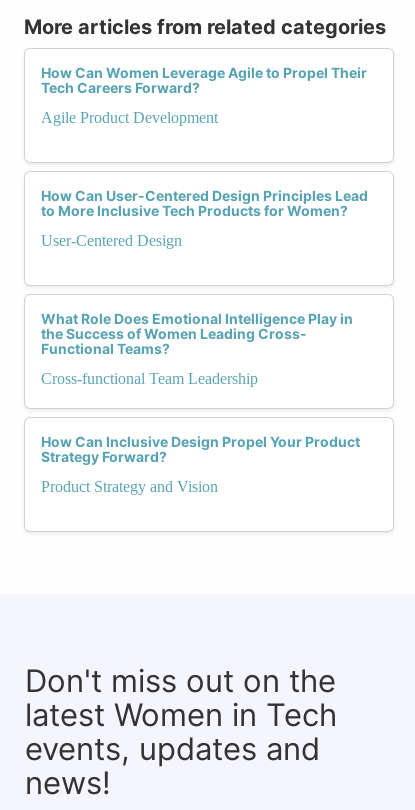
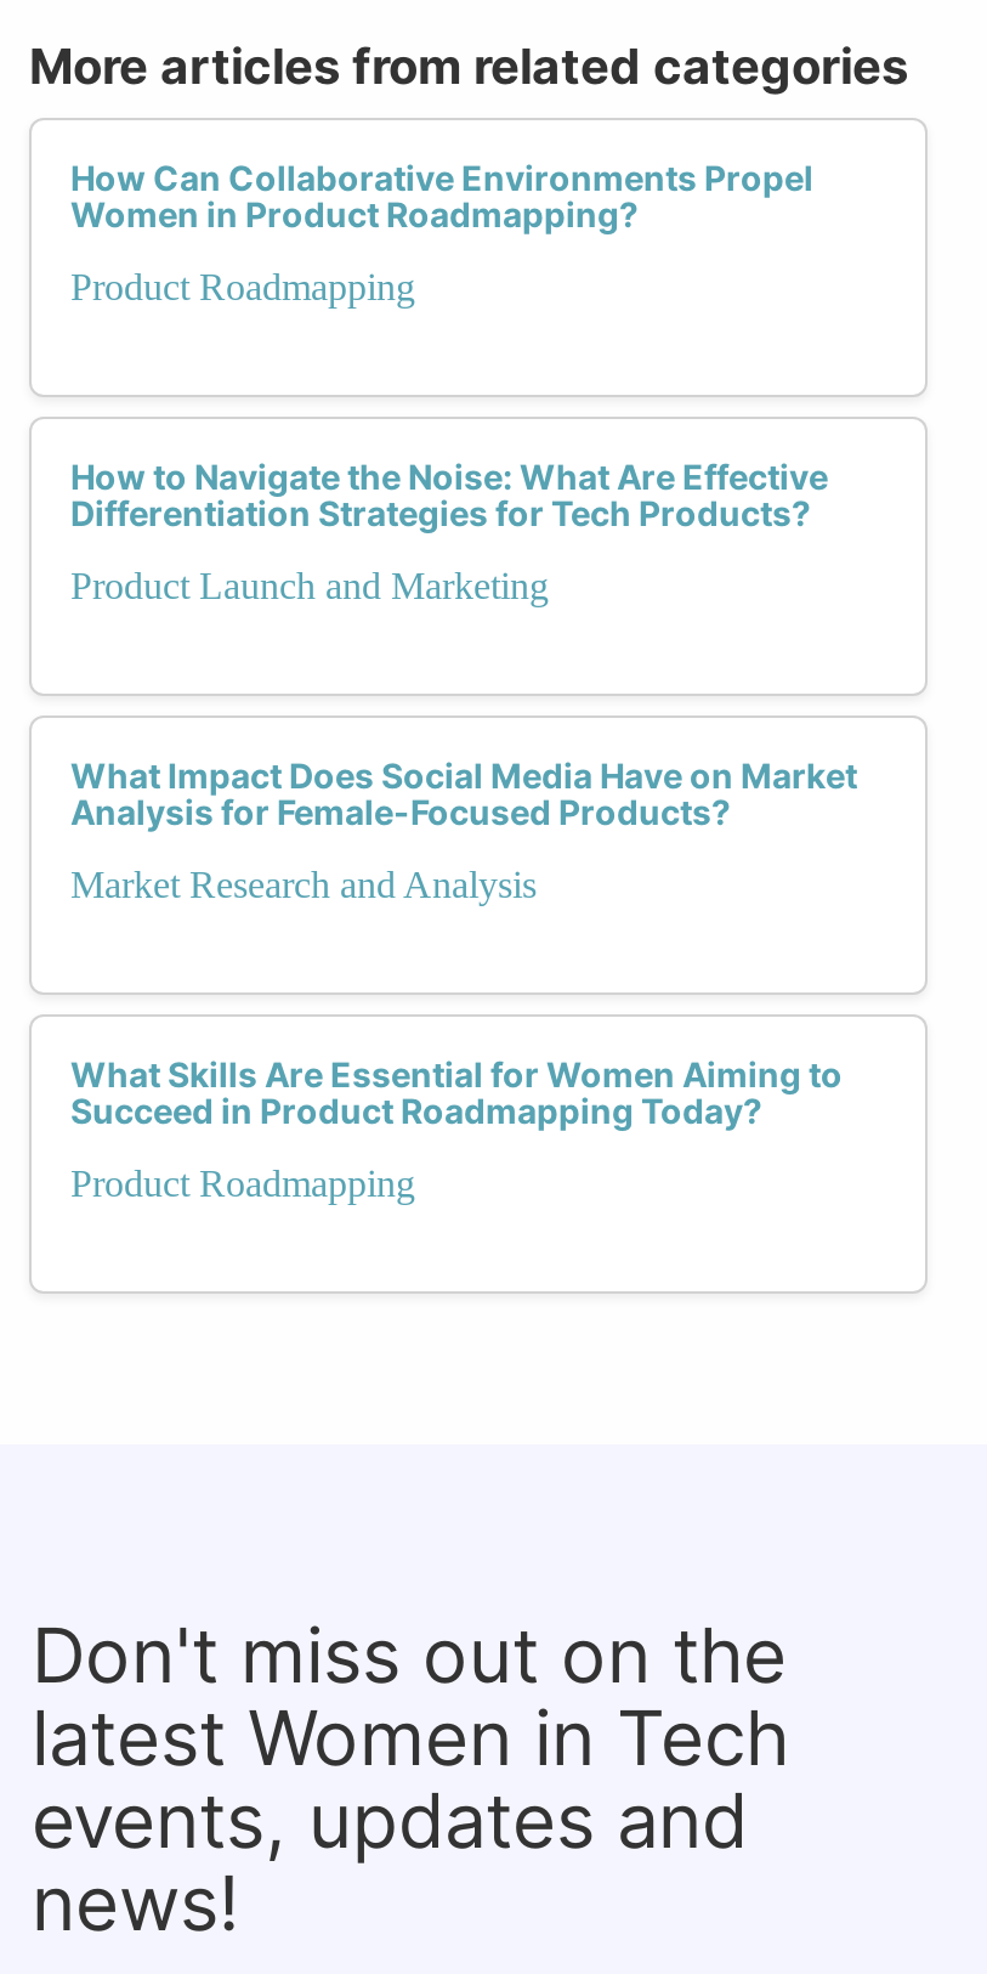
[41,64,367,96] How Can Women Leverage Agile to Propel Their | Tech Careers Forward? -> [70,157,813,234] How Can Collaborative Environments Propel | Women in Product Roadmapping?
[41,109,218,126] Agile Product Development -> [70,266,415,307] Product Roadmapping
[41,187,368,219] How Can User-Centered Design Principles Lead | to More Inclusive Tech Products for Women? -> [70,456,828,533] How to Navigate the Noise: What Are Effective | Differentiation Strategies for Tech Products?
[41,232,182,249] User-Centered Design -> [70,565,549,606] Product Launch and Marketing
[41,310,353,357] What Role Does Emotional Intelligence Play in | the Success of Women Leading Cross- | Functional Teams? -> [70,754,857,832] What Impact Does Social Media Have on Market | Analysis for Female-Focused Products?
[41,370,258,387] Cross-functional Team Leadership -> [70,864,537,905] Market Research and Analysis
[41,433,360,465] How Can Inclusive Design Propel Your Product | Strategy Forward? -> [70,1053,843,1131] What Skills Are Essential for Women Aiming to | Succeed in Product Roadmapping Today?
[41,478,218,495] Product Strategy and Vision -> [70,1163,415,1204] Product Roadmapping

